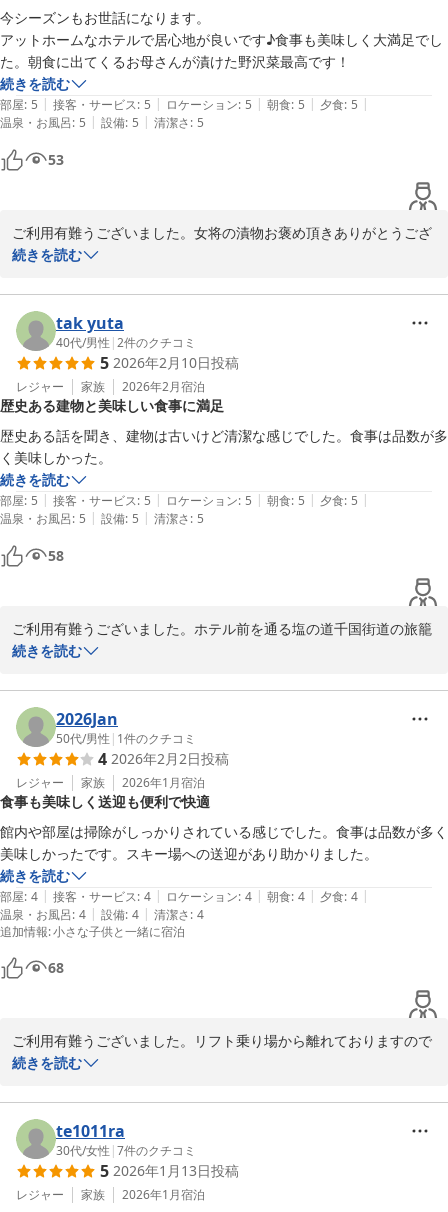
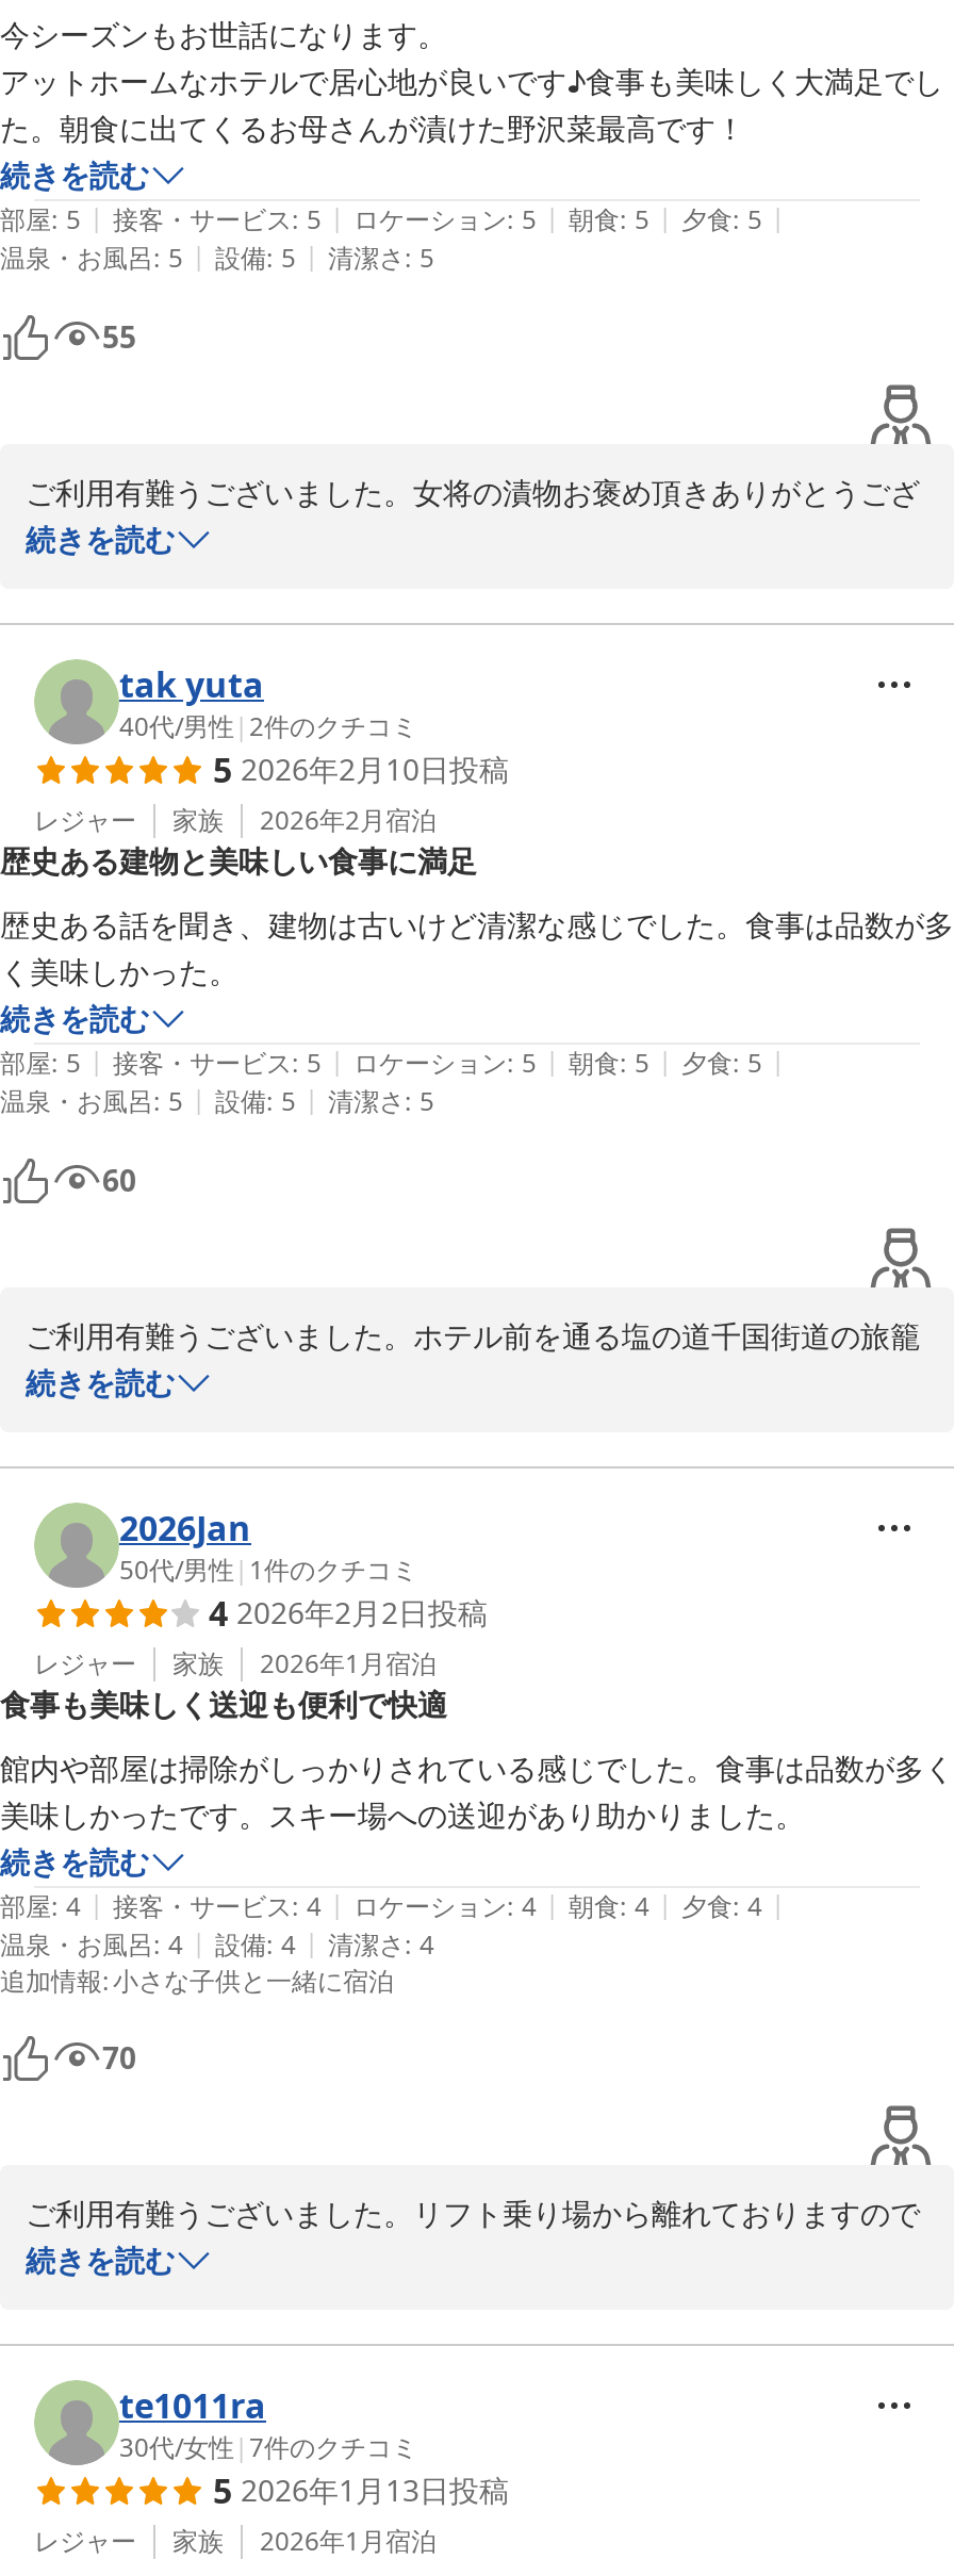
[48,150,64,169] 53 -> [102,316,136,357] 55
[48,546,64,565] 58 -> [102,1160,136,1200] 60
[48,958,64,977] 68 -> [102,2037,136,2078] 70

